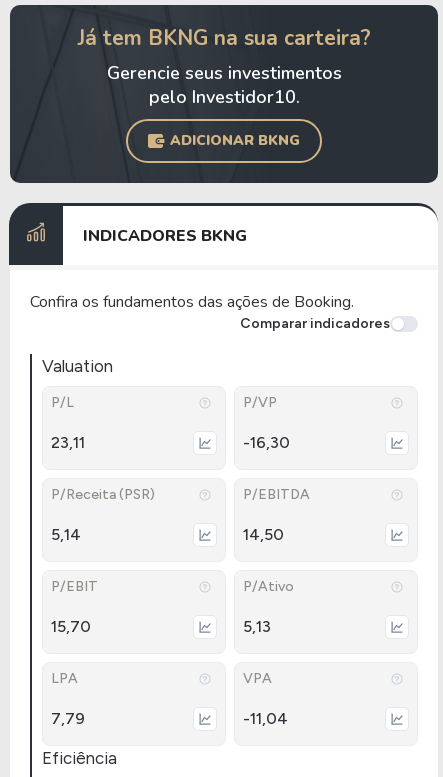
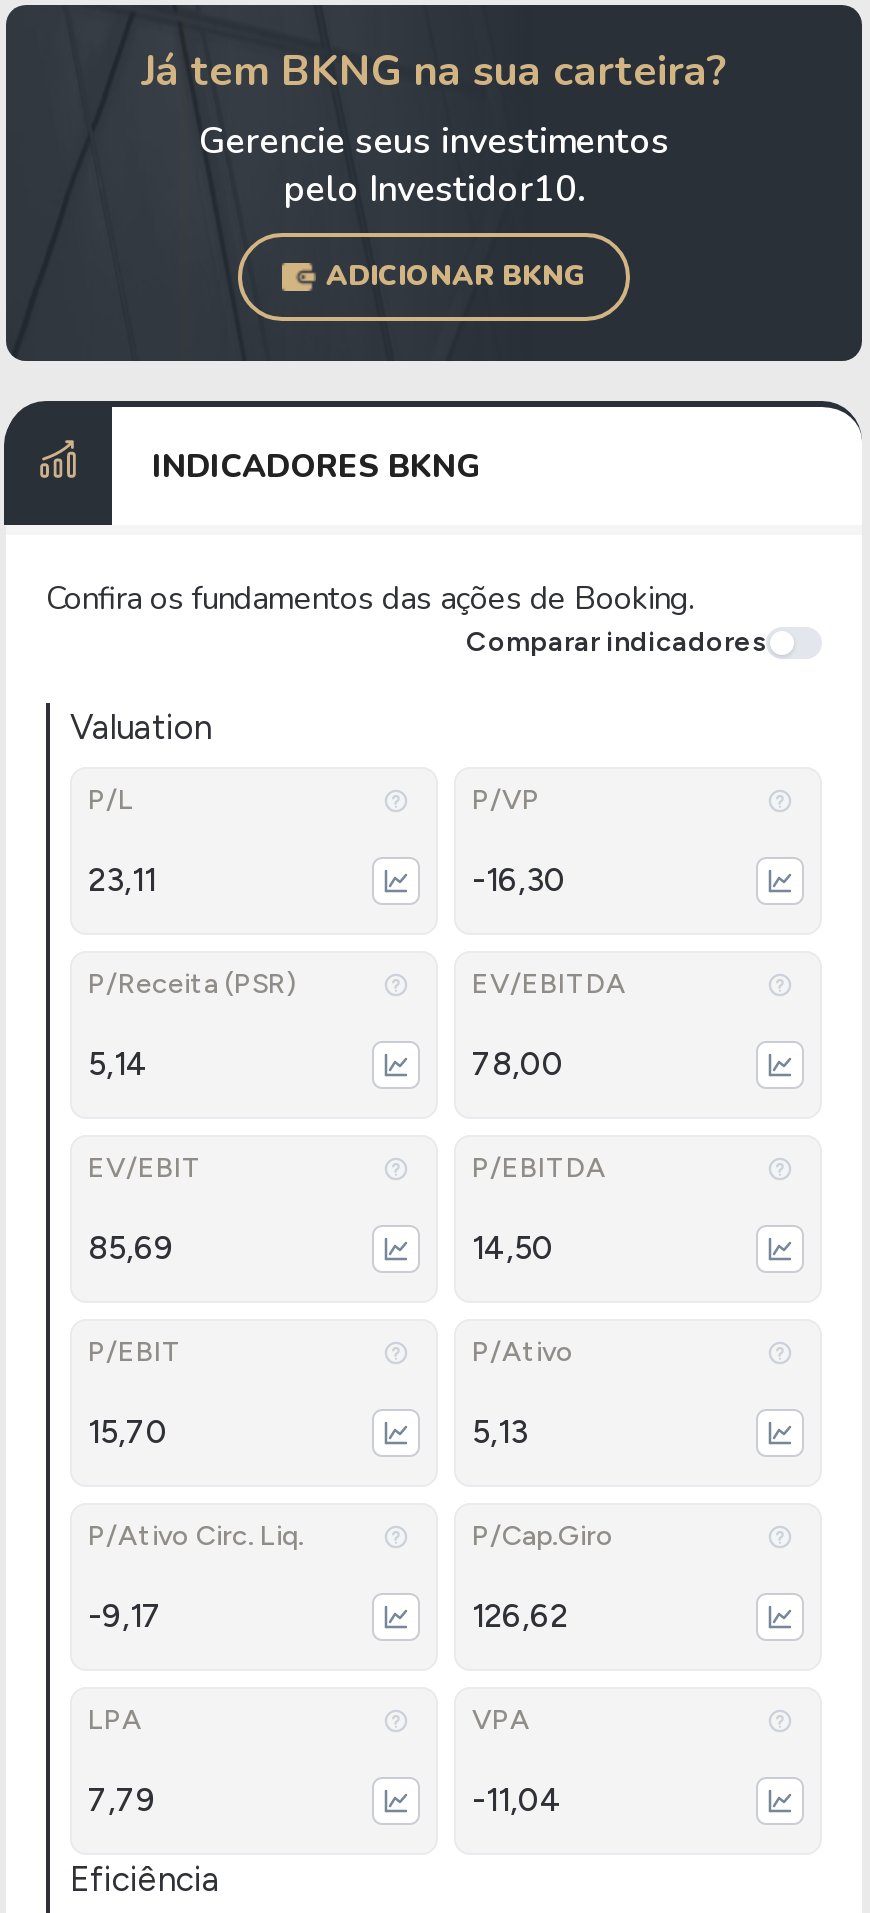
none -> [88,967,626,1267] EV/EBITDA | 78,00 | EV/EBIT | 85,69
none -> [88,1519,304,1635] P/Ativo Circ. Liq. | -9,17
none -> [472,1519,614,1635] P/Cap.Giro | 126,62

